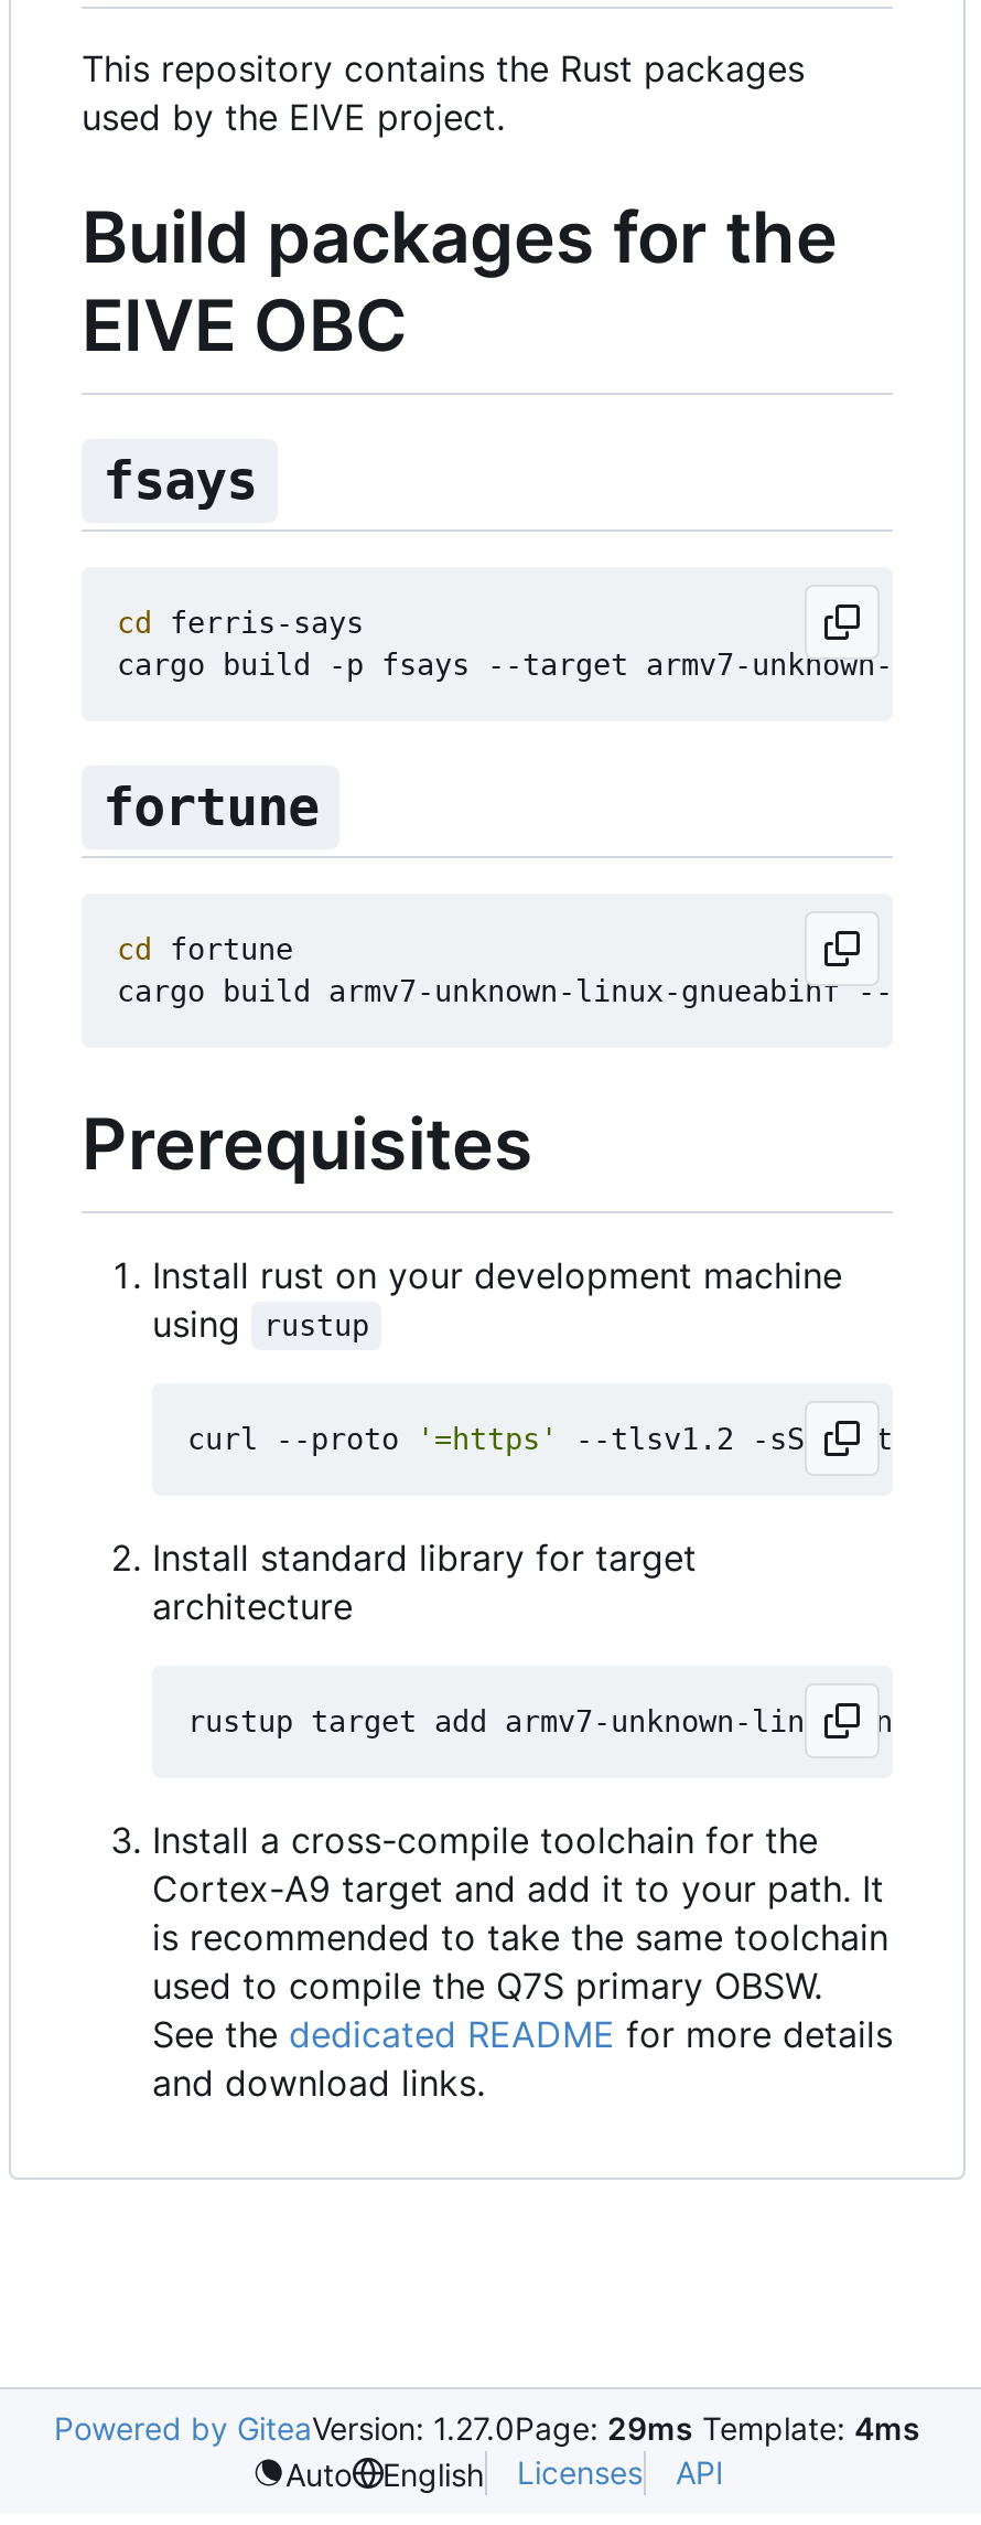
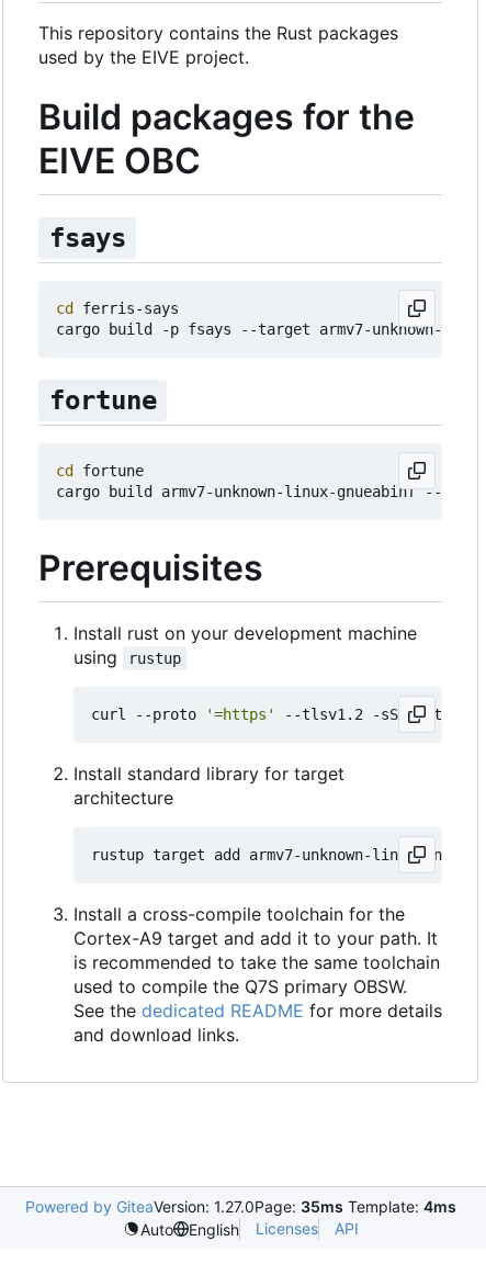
[54,2409,920,2447] Powered by GiteaVersion: 1.27.0Page: 29ms Template: 4ms -> [25,1197,456,1216] Powered by GiteaVersion: 1.27.0Page: 35ms Template: 4ms

